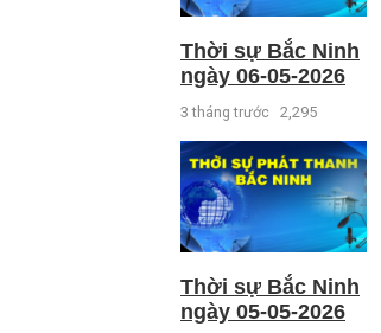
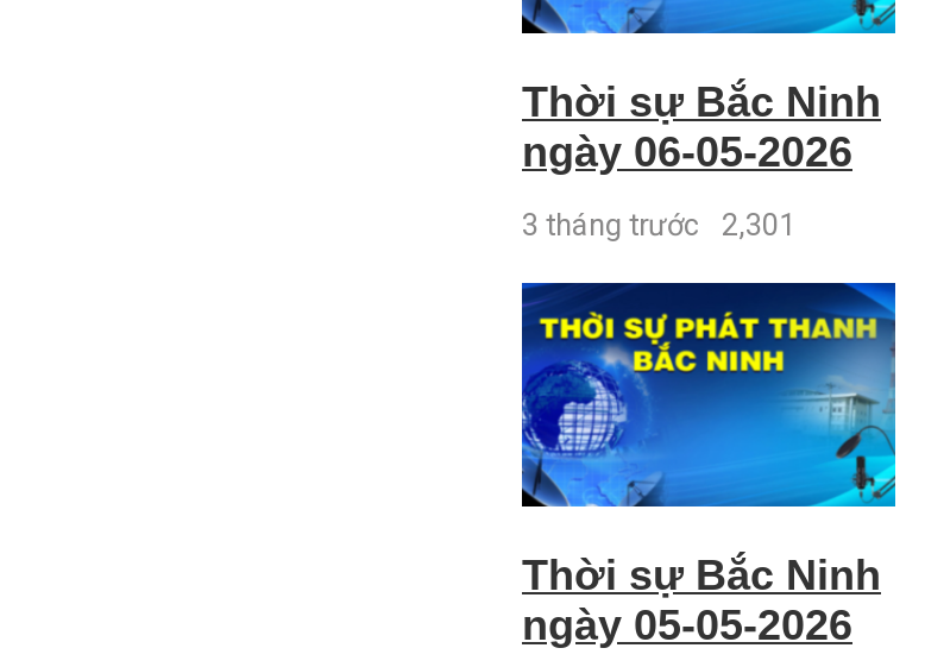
[180,103,317,121] 3 tháng trước 2,295 -> [522,206,795,242] 3 tháng trước 2,301

